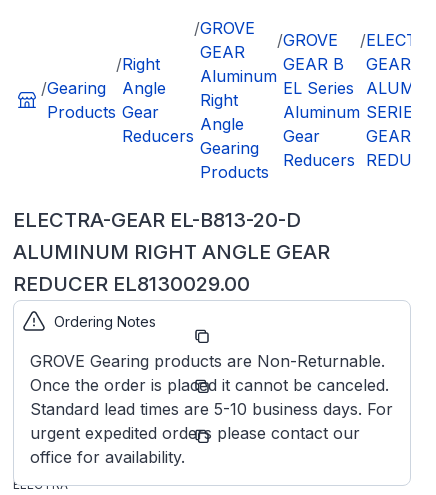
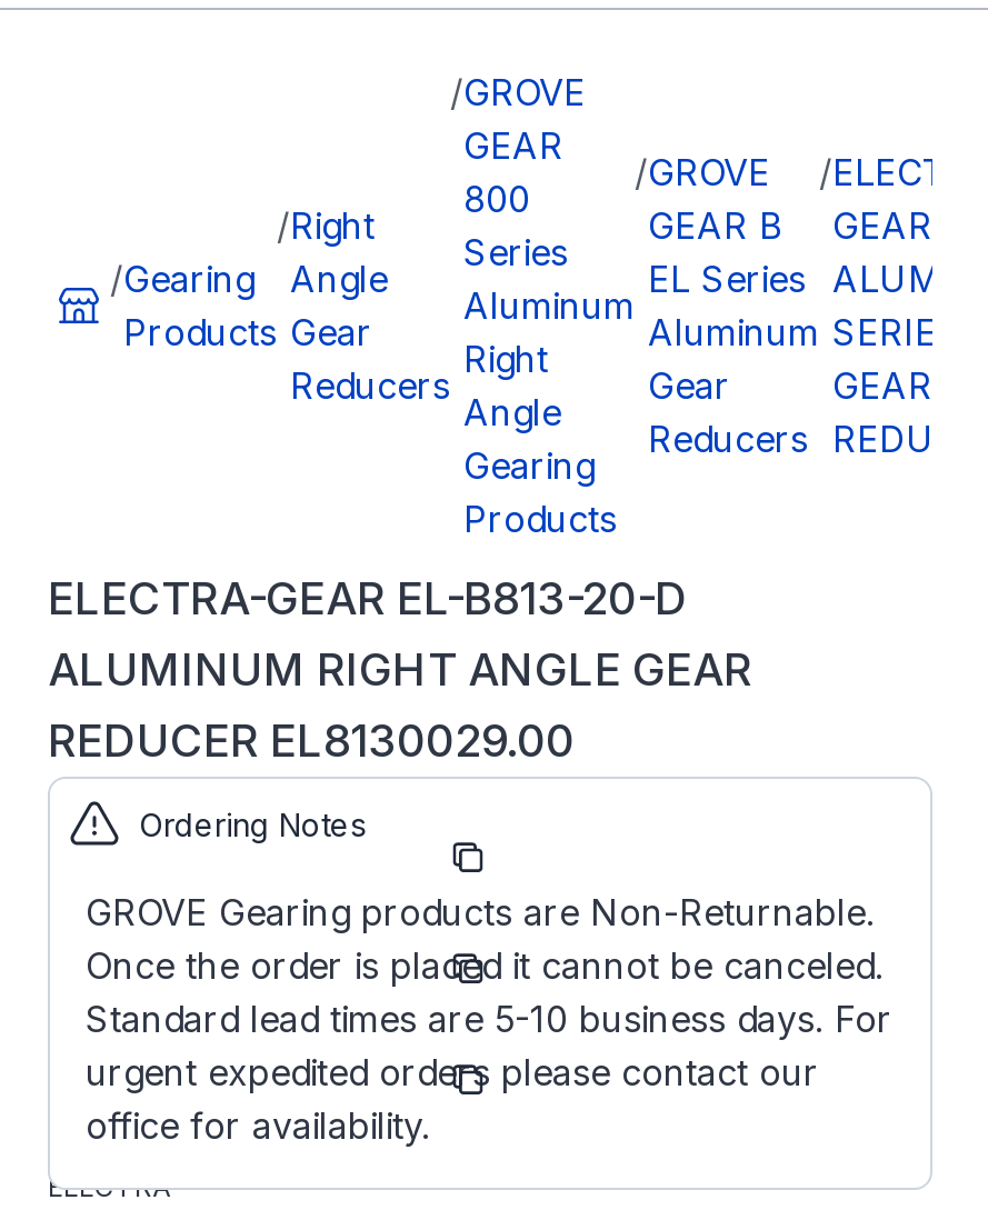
none -> [463,177,568,274] 800 | Series

